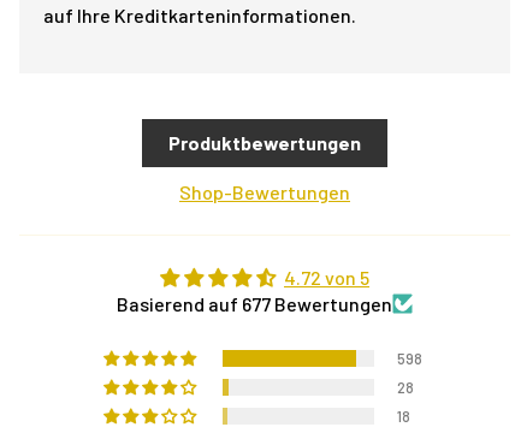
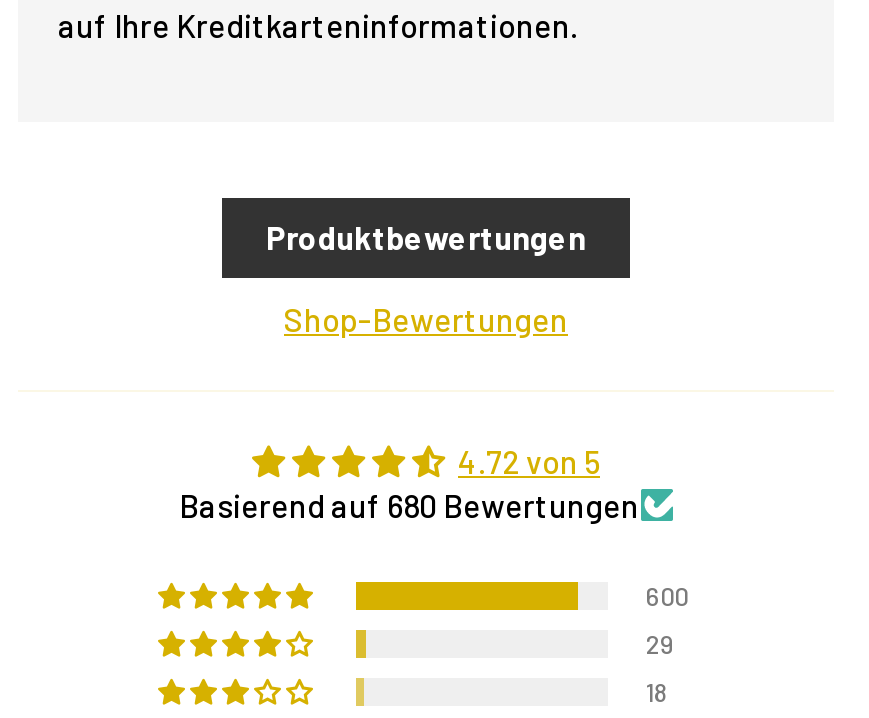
[117,292,392,315] Basierend auf 677 Bewertungen -> [179,486,639,524] Basierend auf 680 Bewertungen
[397,348,422,368] 598 -> [646,579,688,611] 600
[397,377,414,396] 28 -> [646,627,674,659] 29

